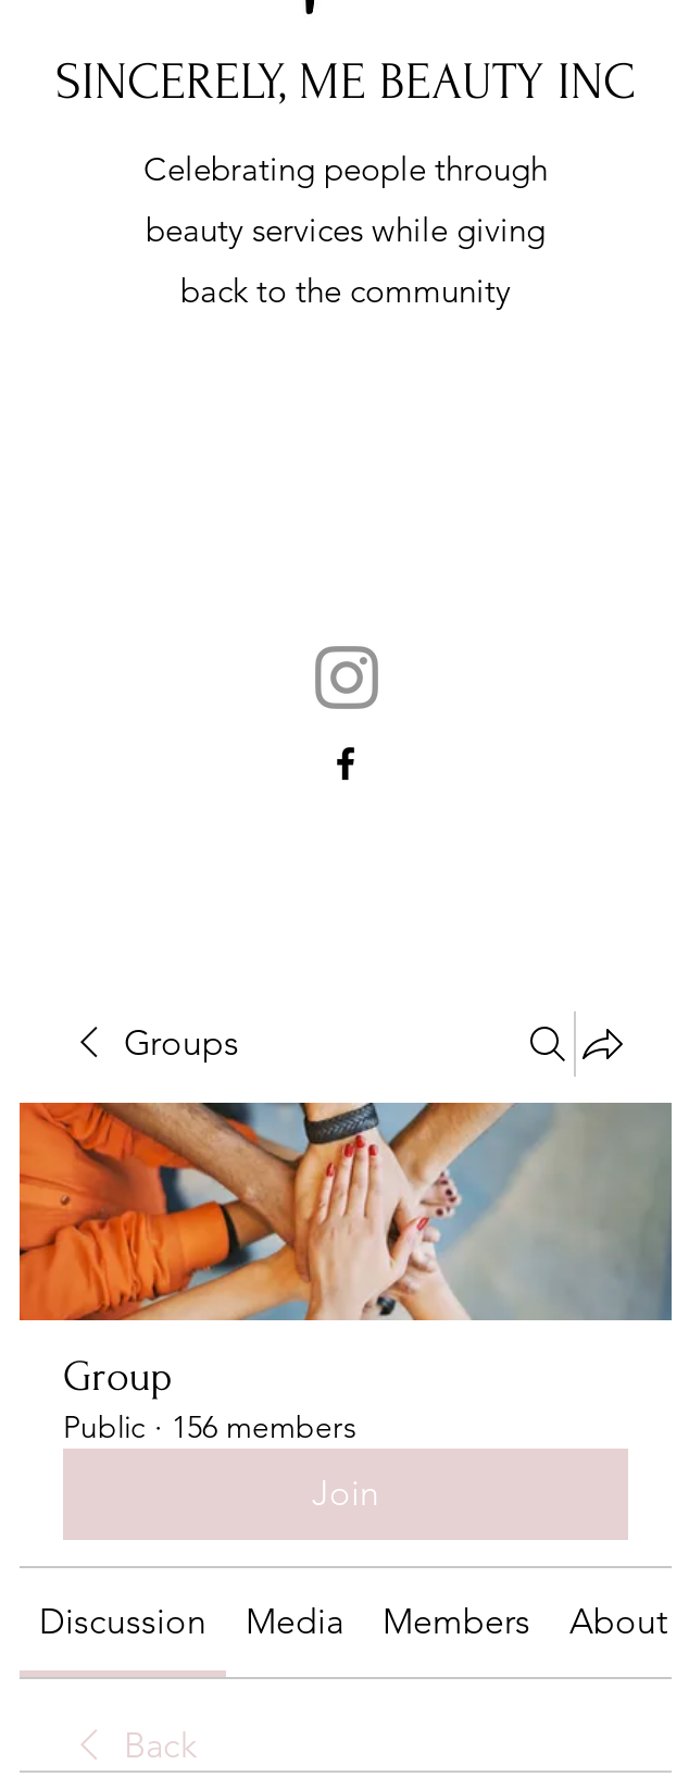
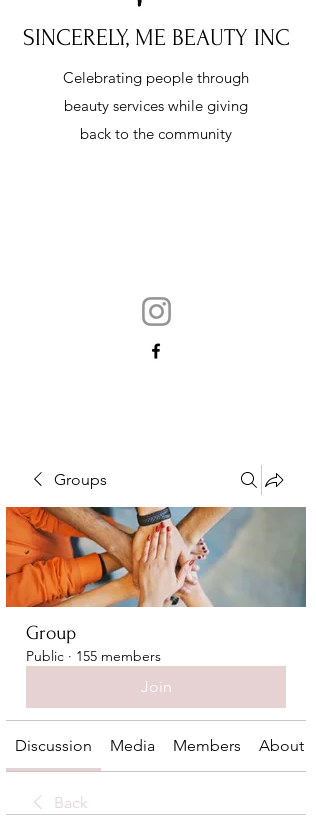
[63,1407,356,1446] Public · 156 members -> [26,647,161,665] Public · 155 members

